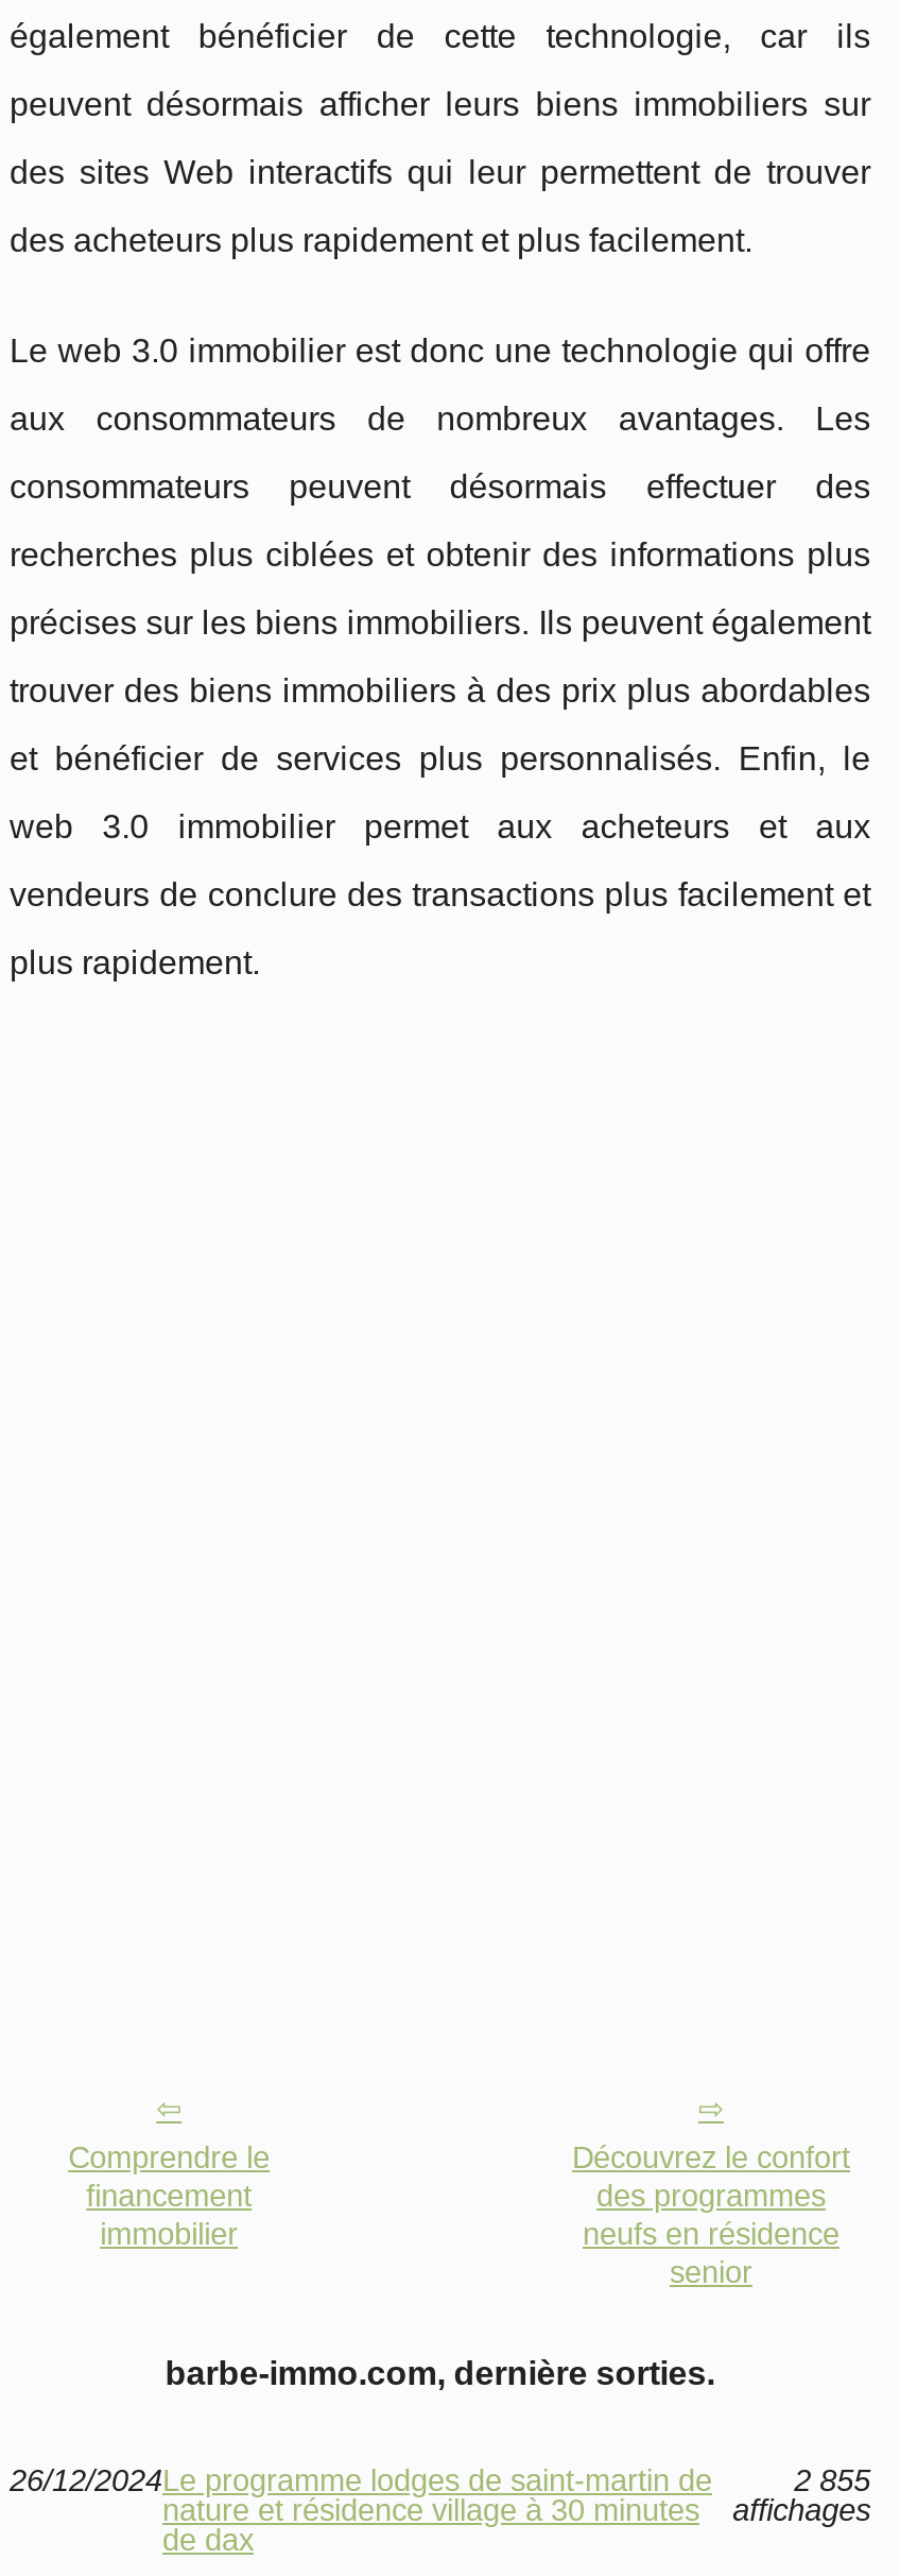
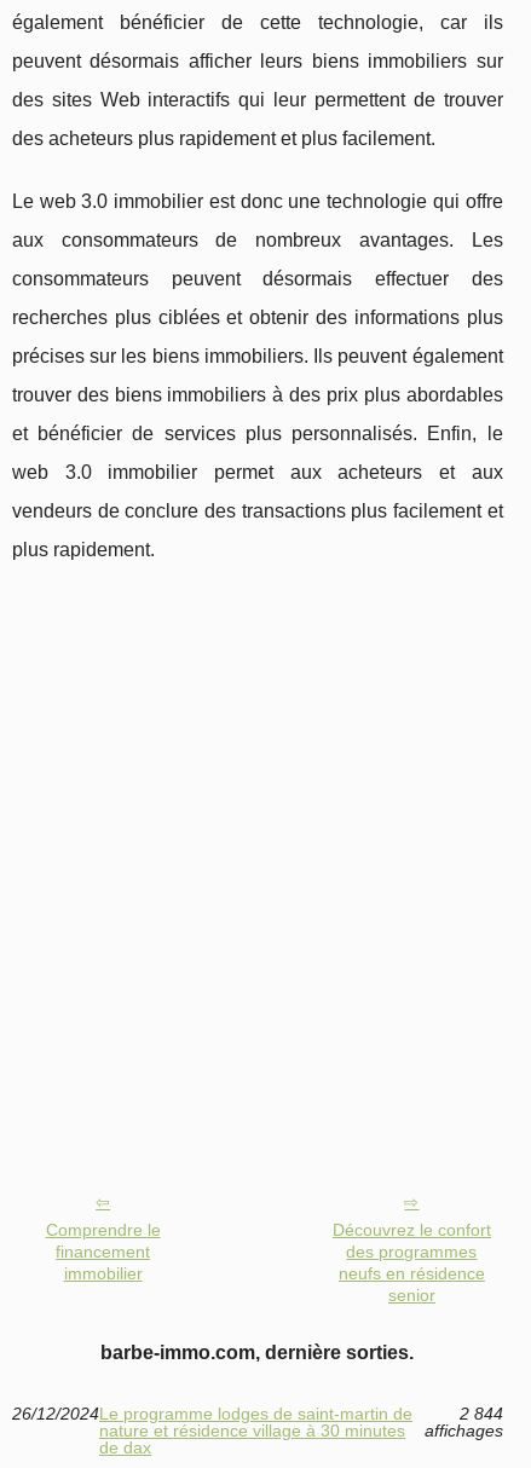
[794,2463,870,2497] 2 855 -> [459,1404,503,1423] 2 844

